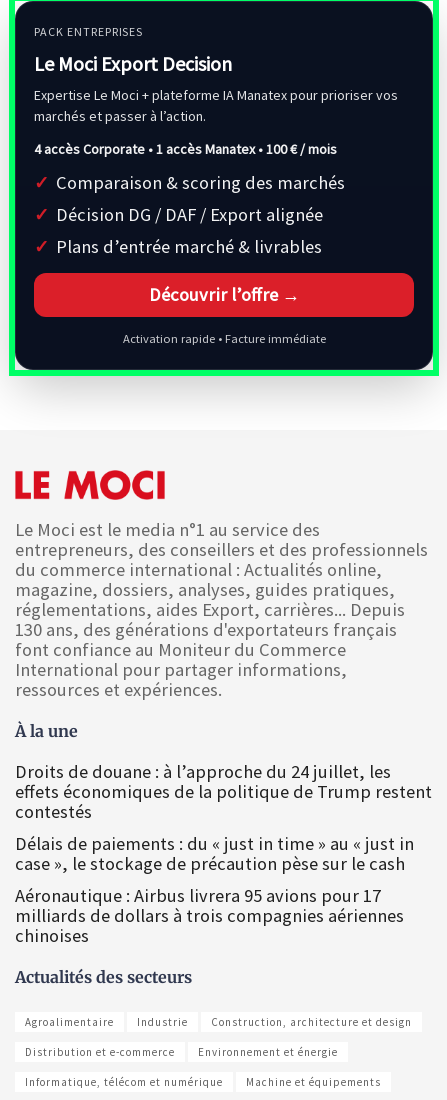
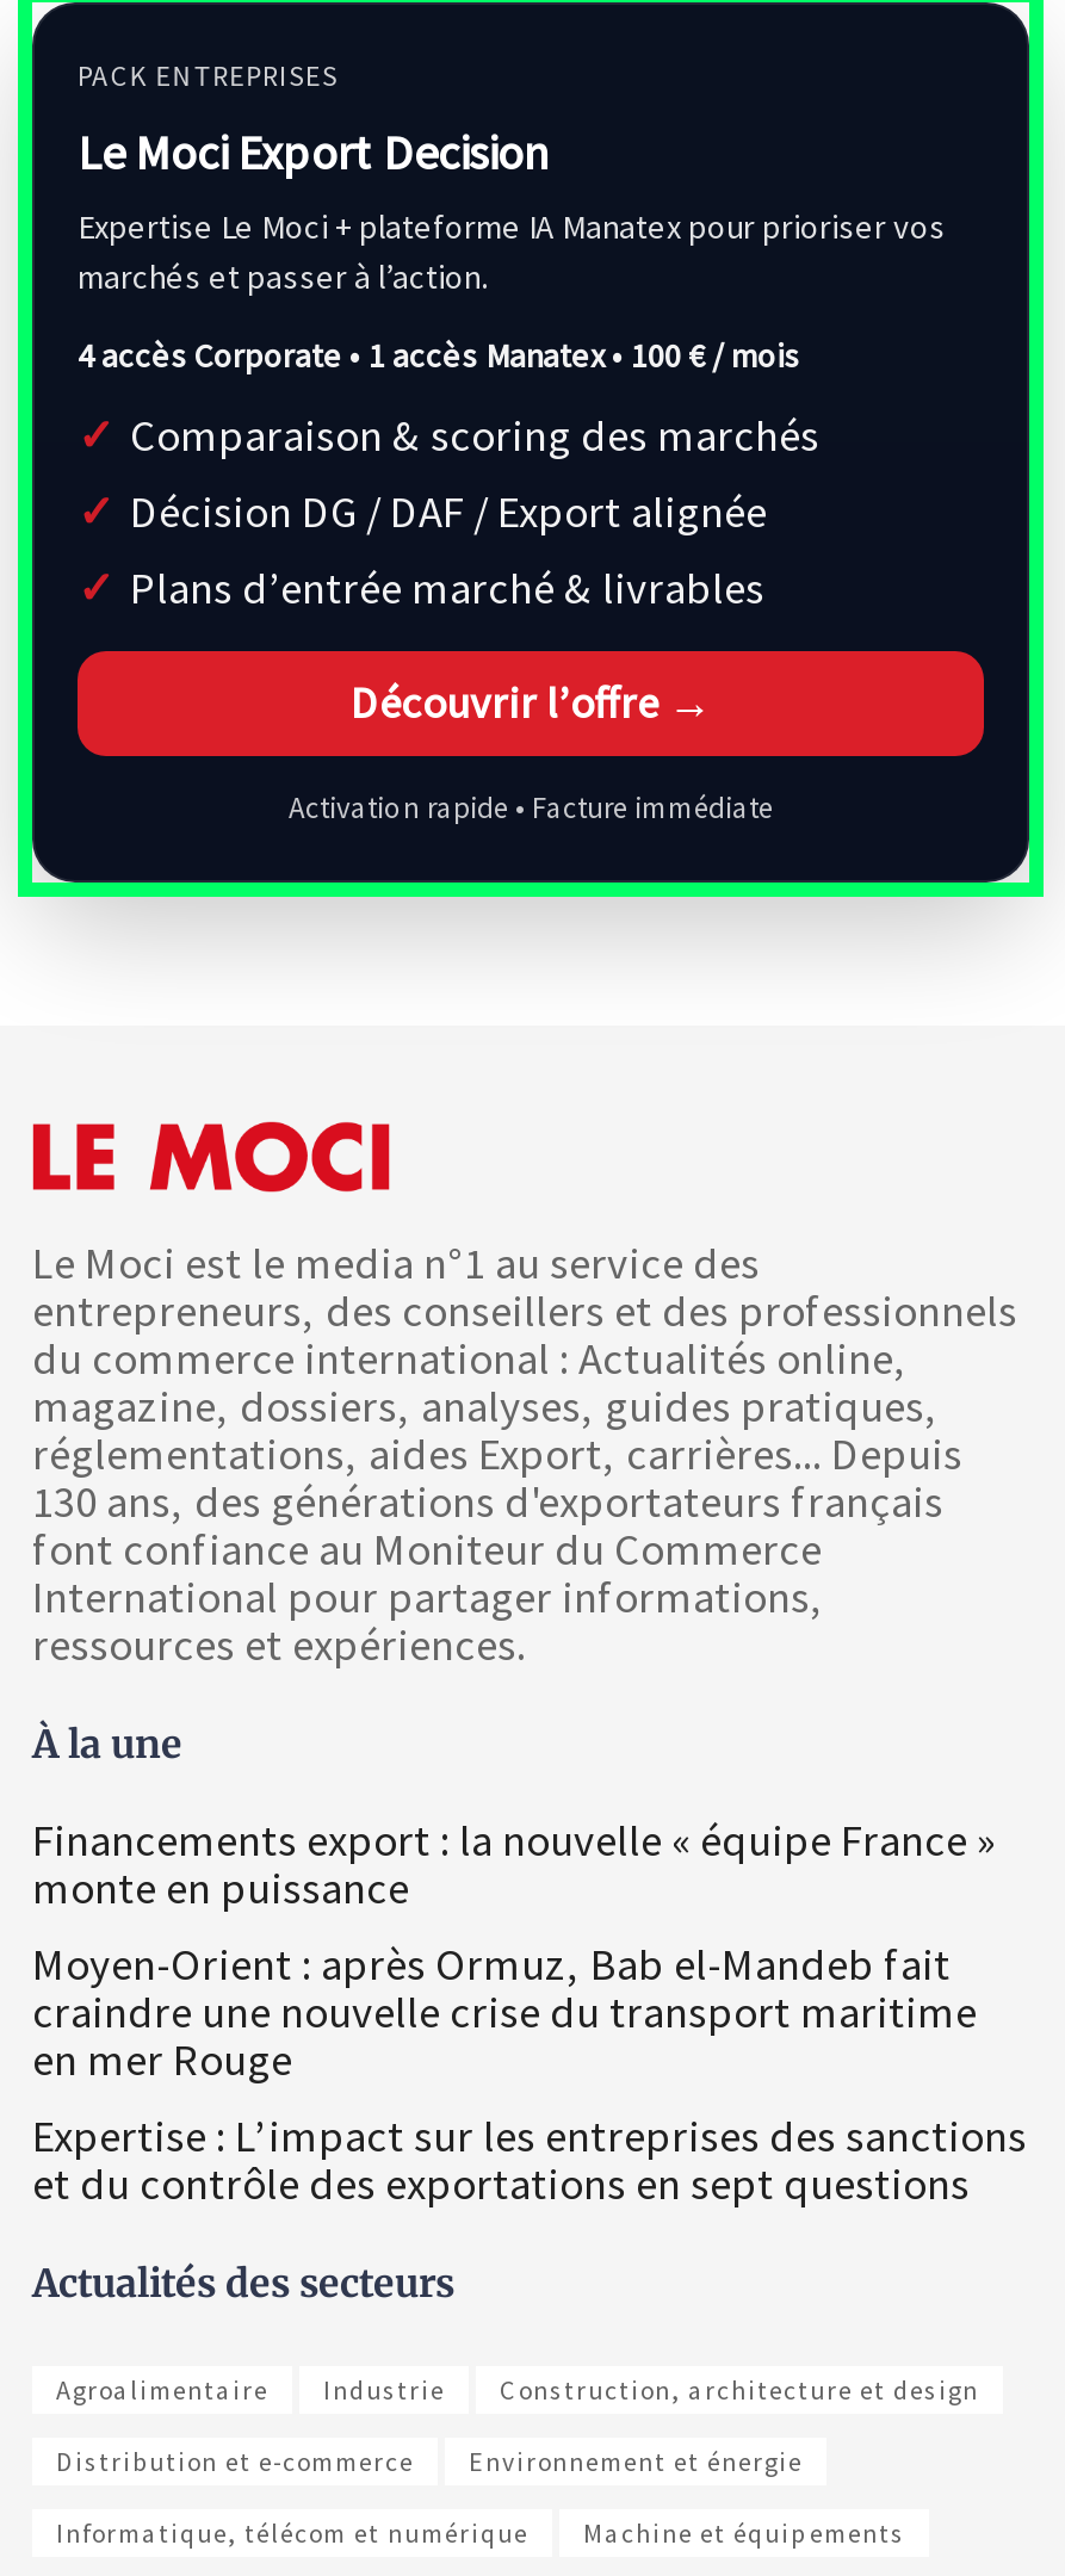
[15,760,432,947] Droits de douane : à l’approche du 24 juillet, les | effets économiques de la politique de Trump restent | contestés | Délais de paiements : du « just in time » au « just in | case », le stockage de précaution pèse sur le cash | Aéronautique : Airbus livrera 95 avions pour 17 | milliards de dollars à trois compagnies aériennes | chinoises -> [32,1813,1027,2211] Financements export : la nouvelle « équipe France » | monte en puissance | Moyen-Orient : après Ormuz, Bab el-Mandeb fait | craindre une nouvelle crise du transport maritime | en mer Rouge | Expertise : L’impact sur les entreprises des sanctions | et du contrôle des exportations en sept questions

